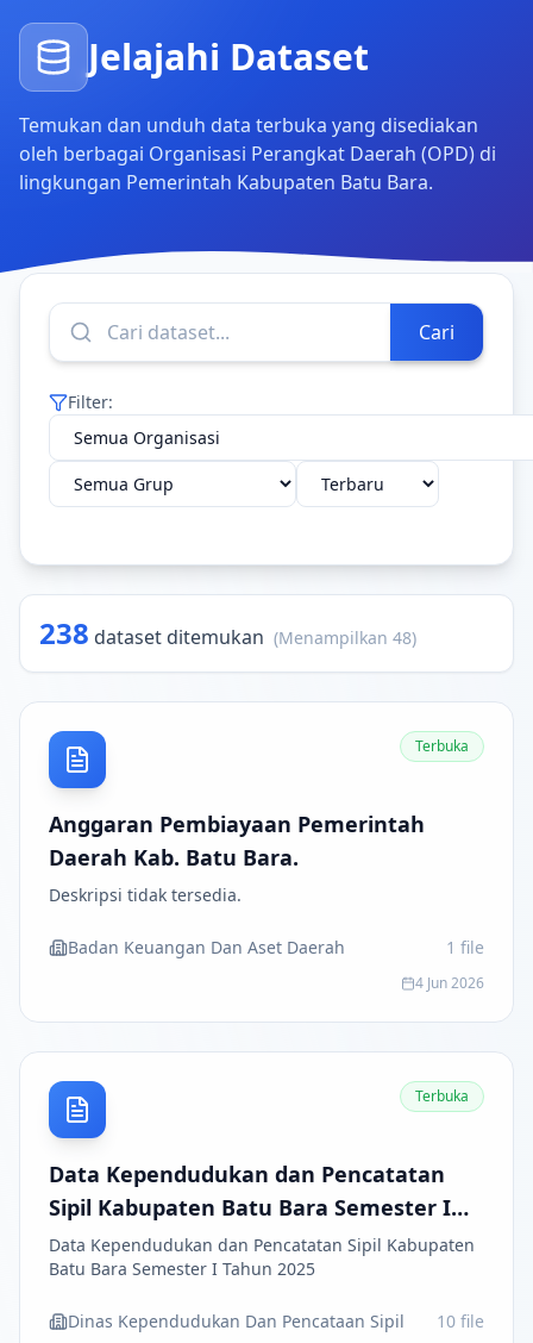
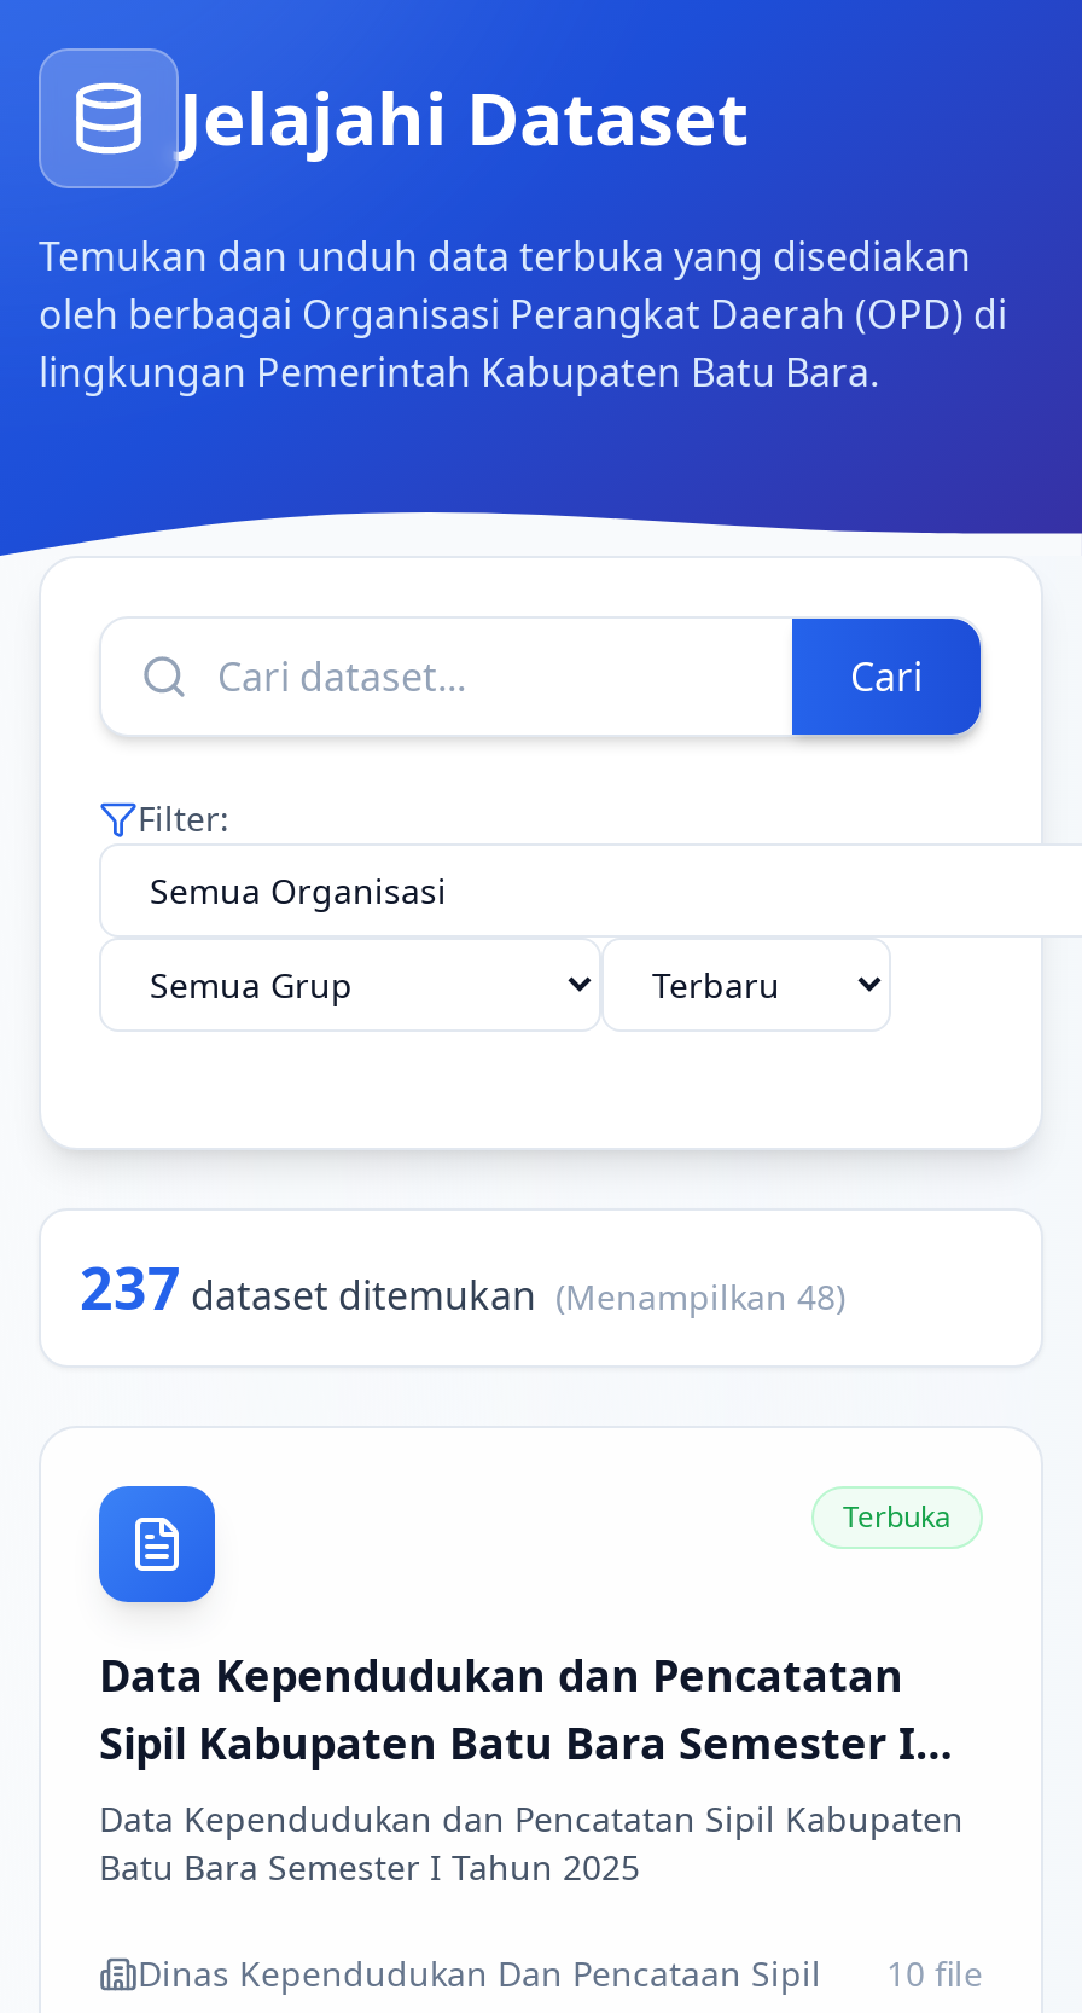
[39,613,484,993] 238 dataset ditemukan (Menampilkan 48) | Terbuka | Anggaran Pembiayaan Pemerintah | Daerah Kab. Batu Bara. | Deskripsi tidak tersedia. | Badan Keuangan Dan Aset Daerah | 1 file | 4 Jun 2026 -> [80,1247,845,1327] 237 dataset ditemukan (Menampilkan 48)

